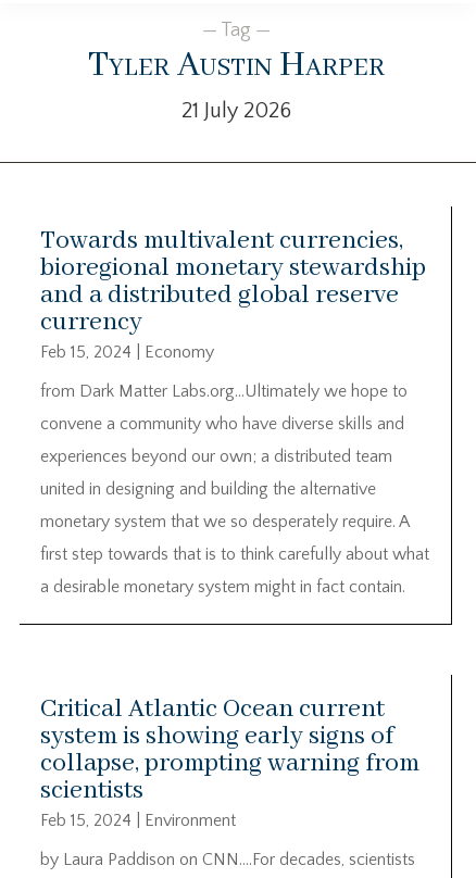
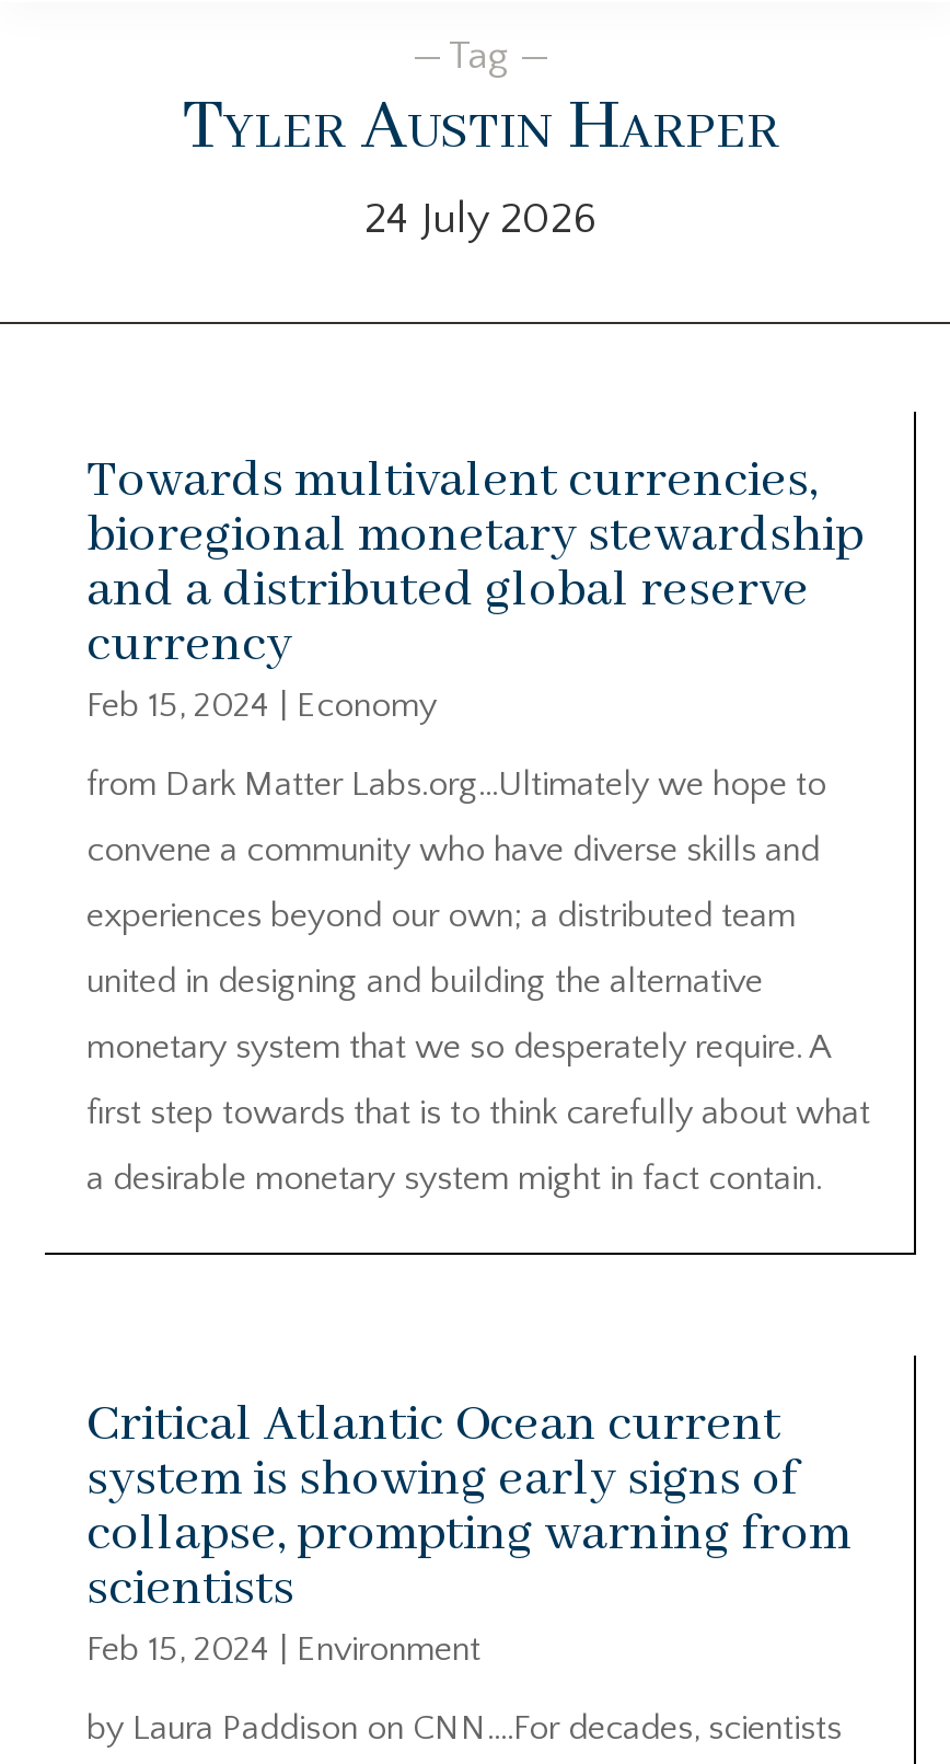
[181,99,291,123] 21 July 2026 -> [364,195,596,243] 24 July 2026

